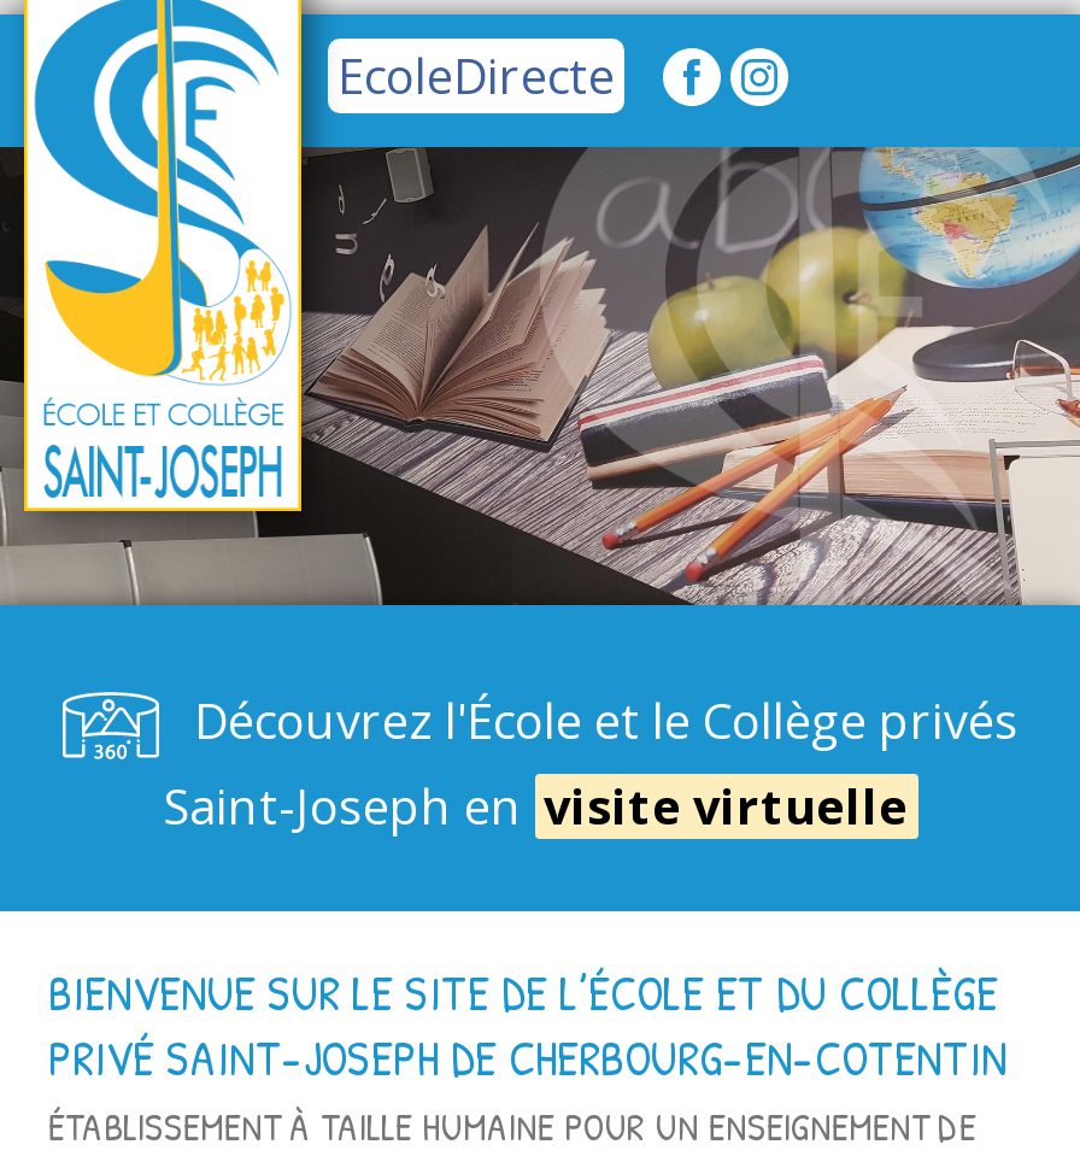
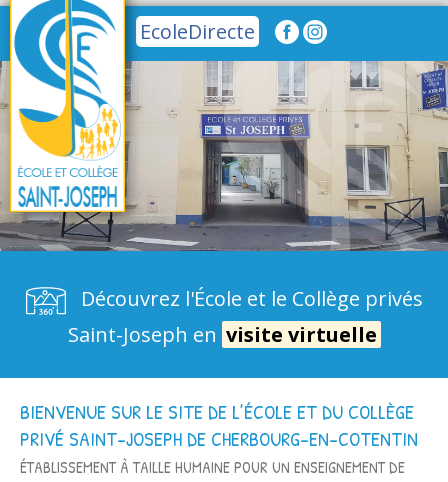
[7,145,1073,608] [image] -> [3,60,445,252] [image]

